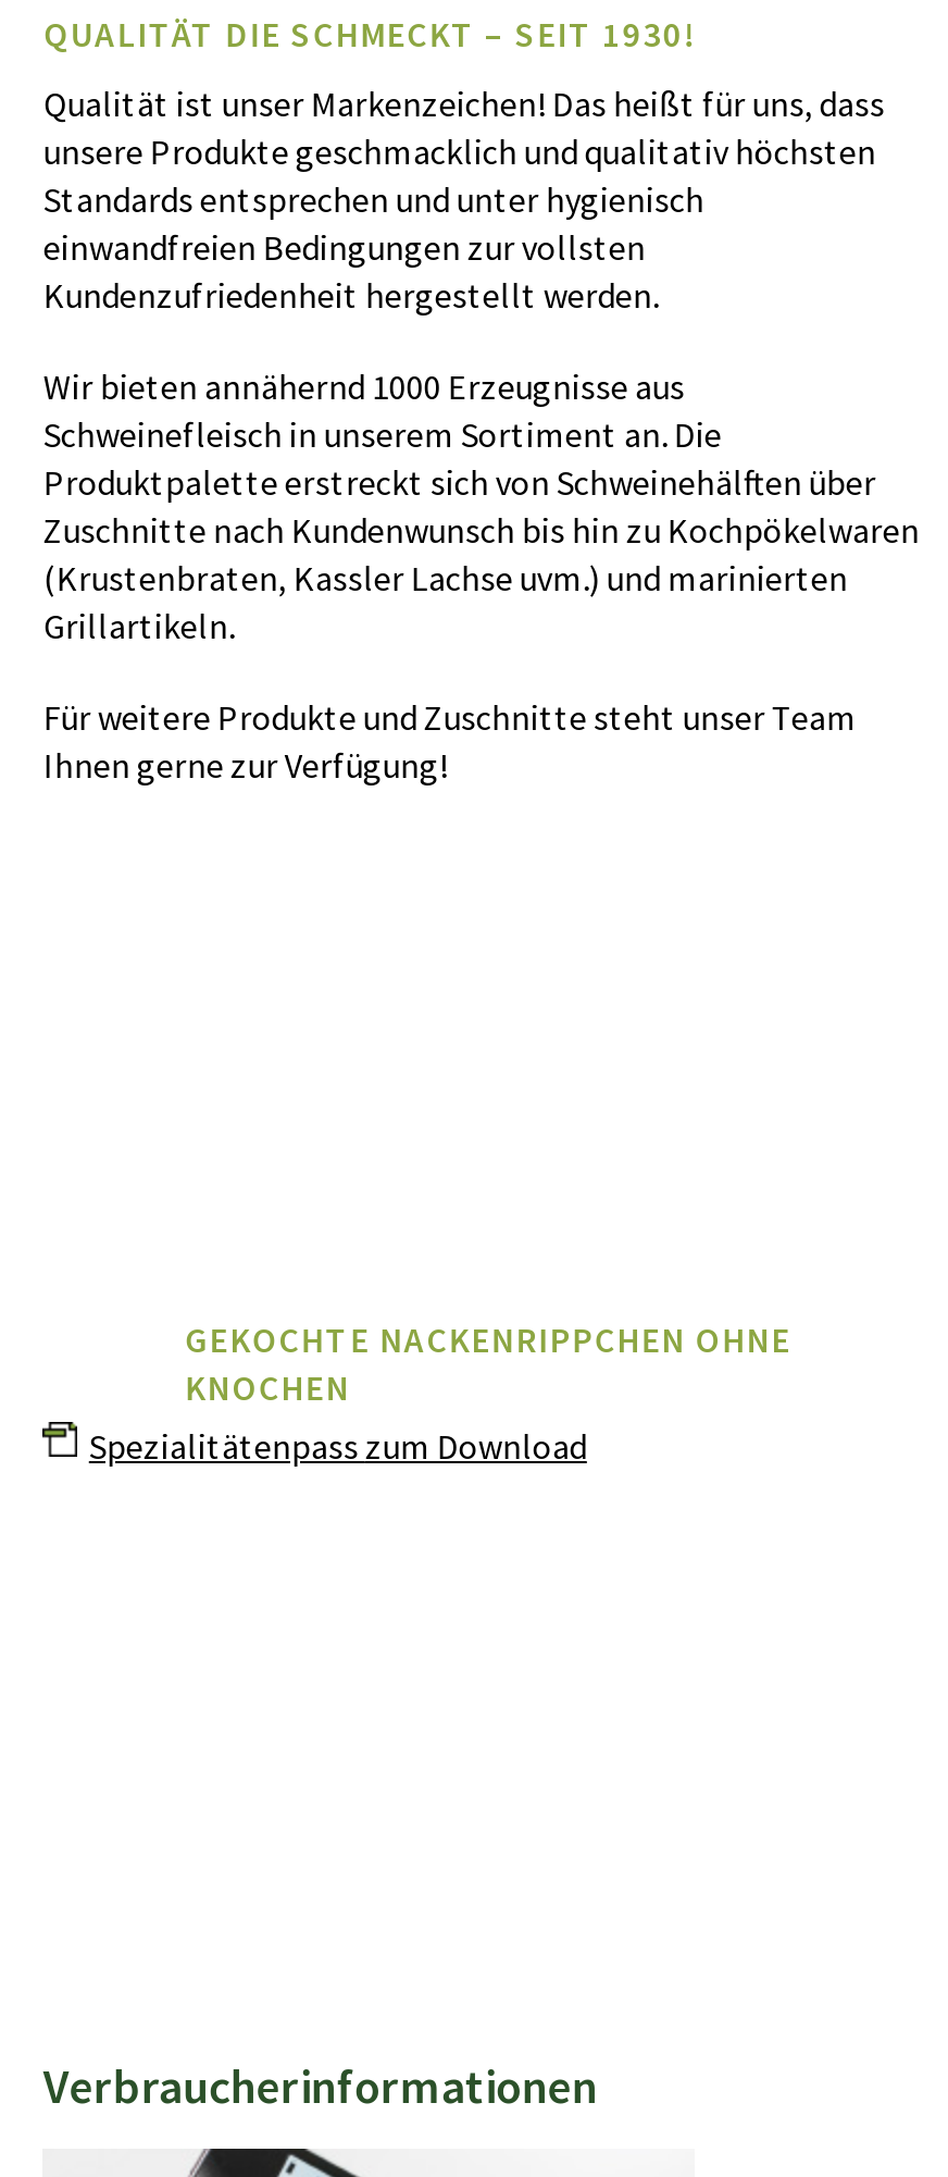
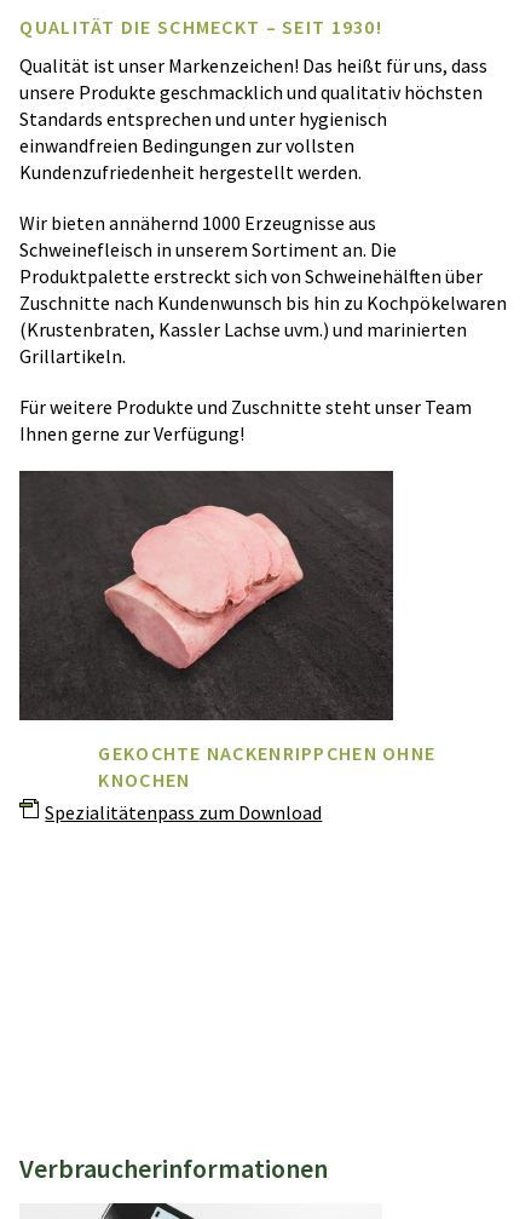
none -> [18,470,394,721] [image]

